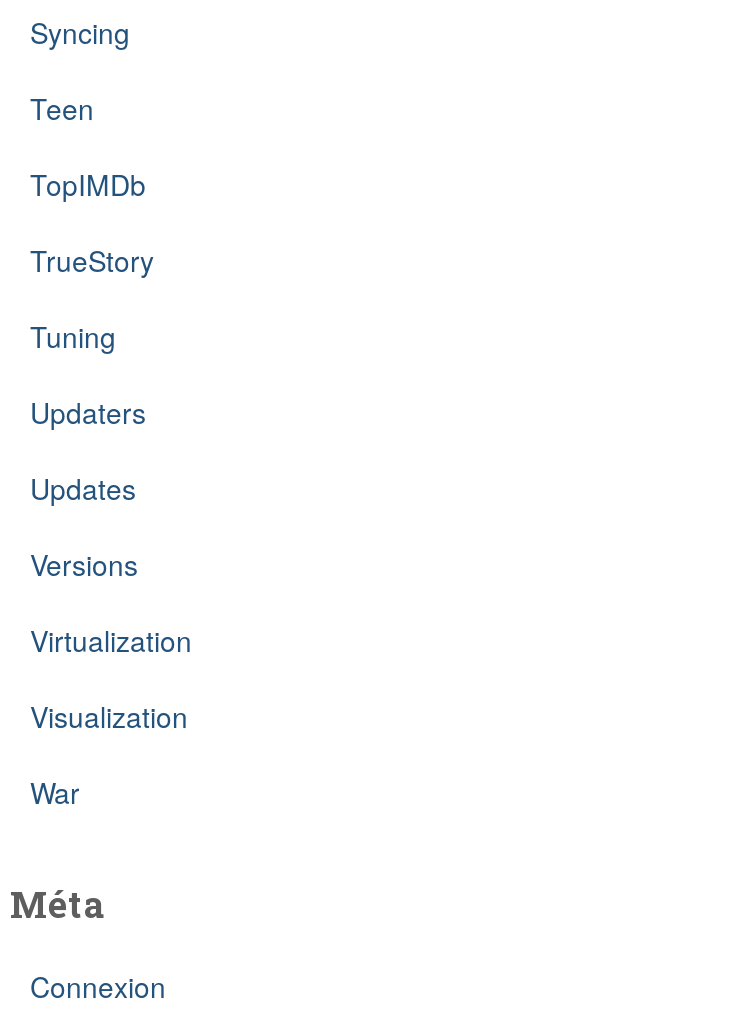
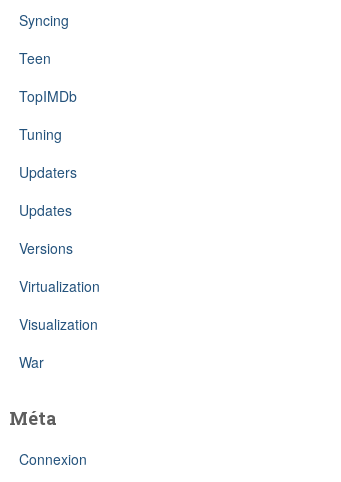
[30,240,154,280] TrueStory -> none

